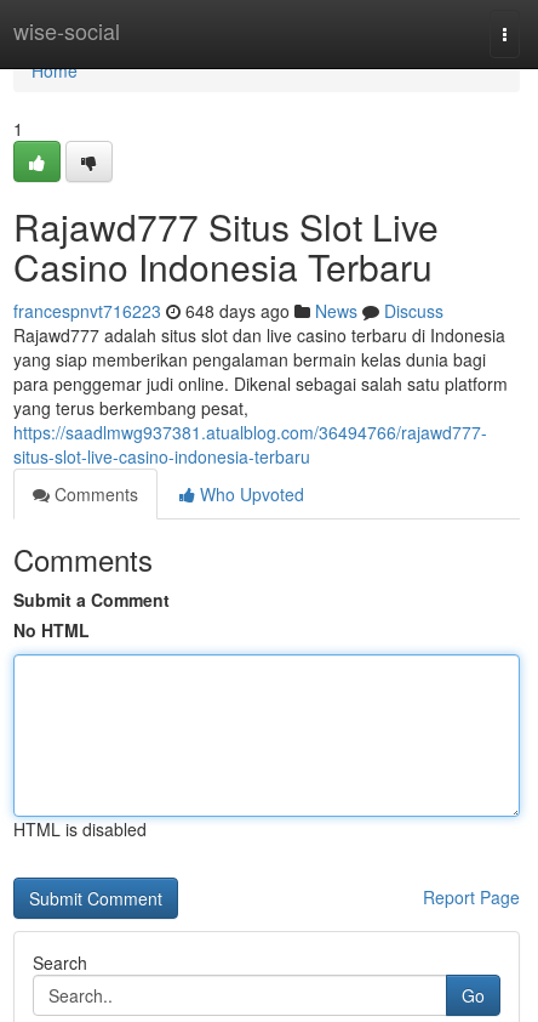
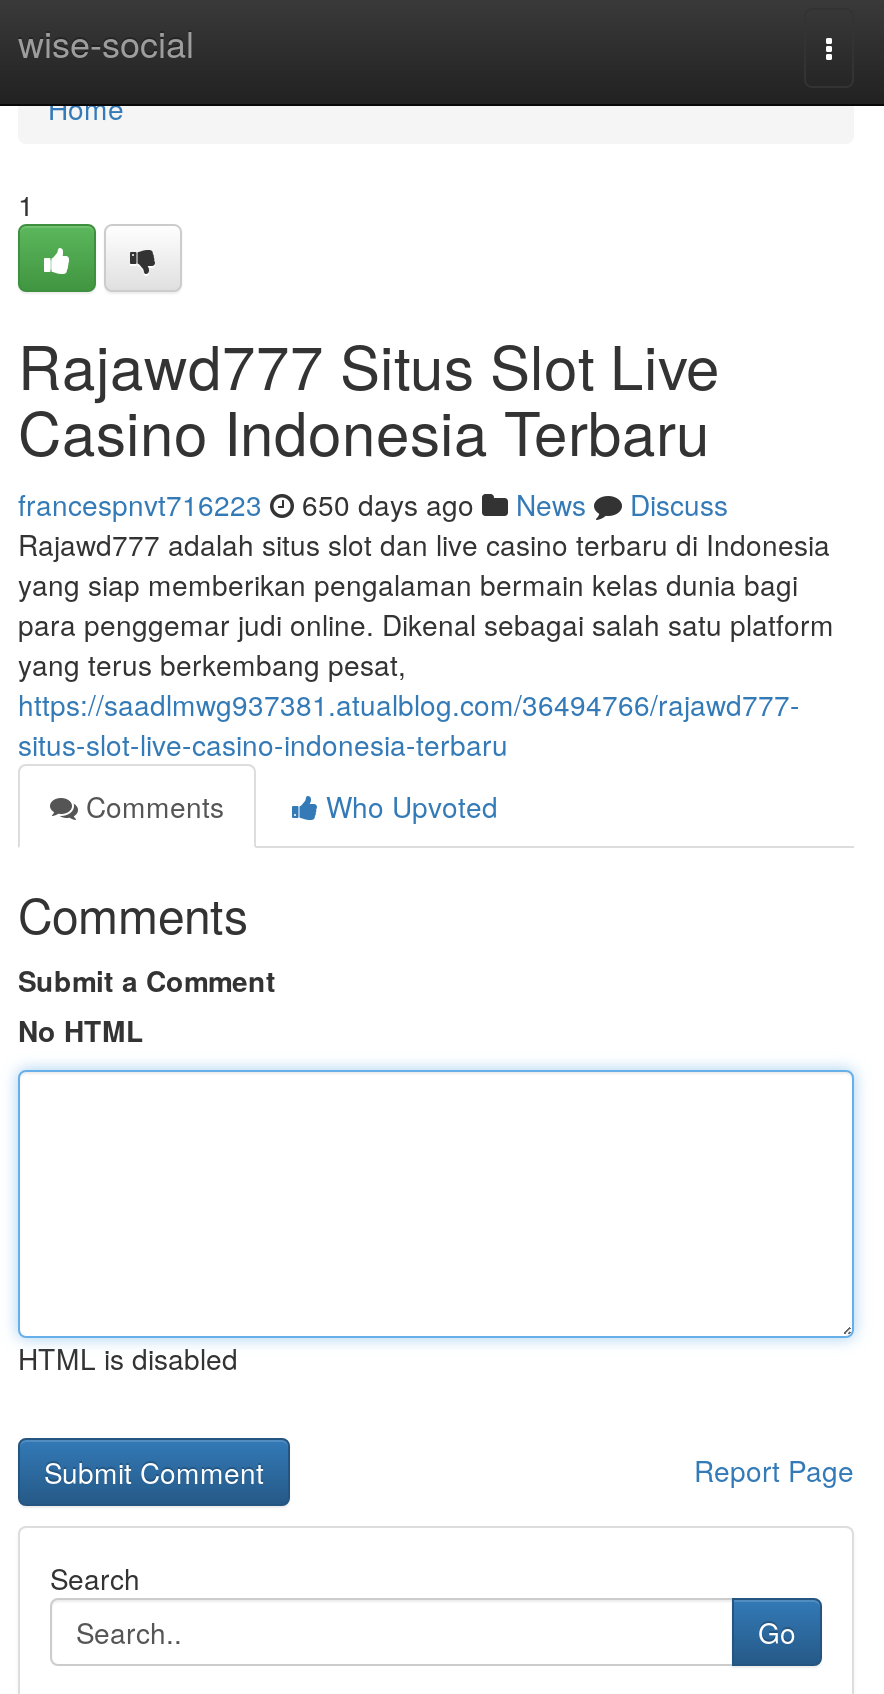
[13,299,443,323] francespnvt716223 648 days ago News Discuss -> [18,484,728,524] francespnvt716223 650 days ago News Discuss

